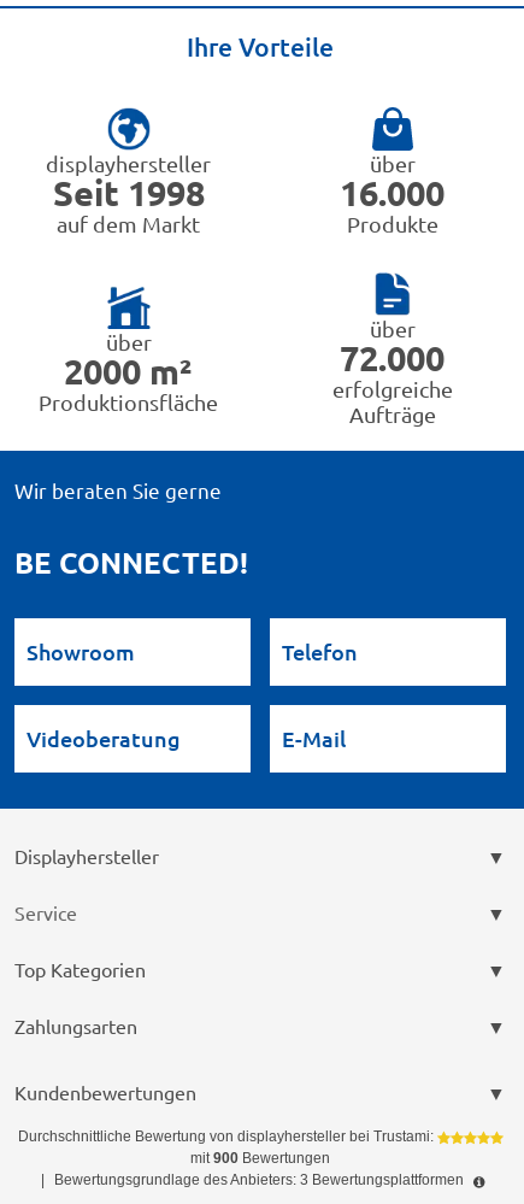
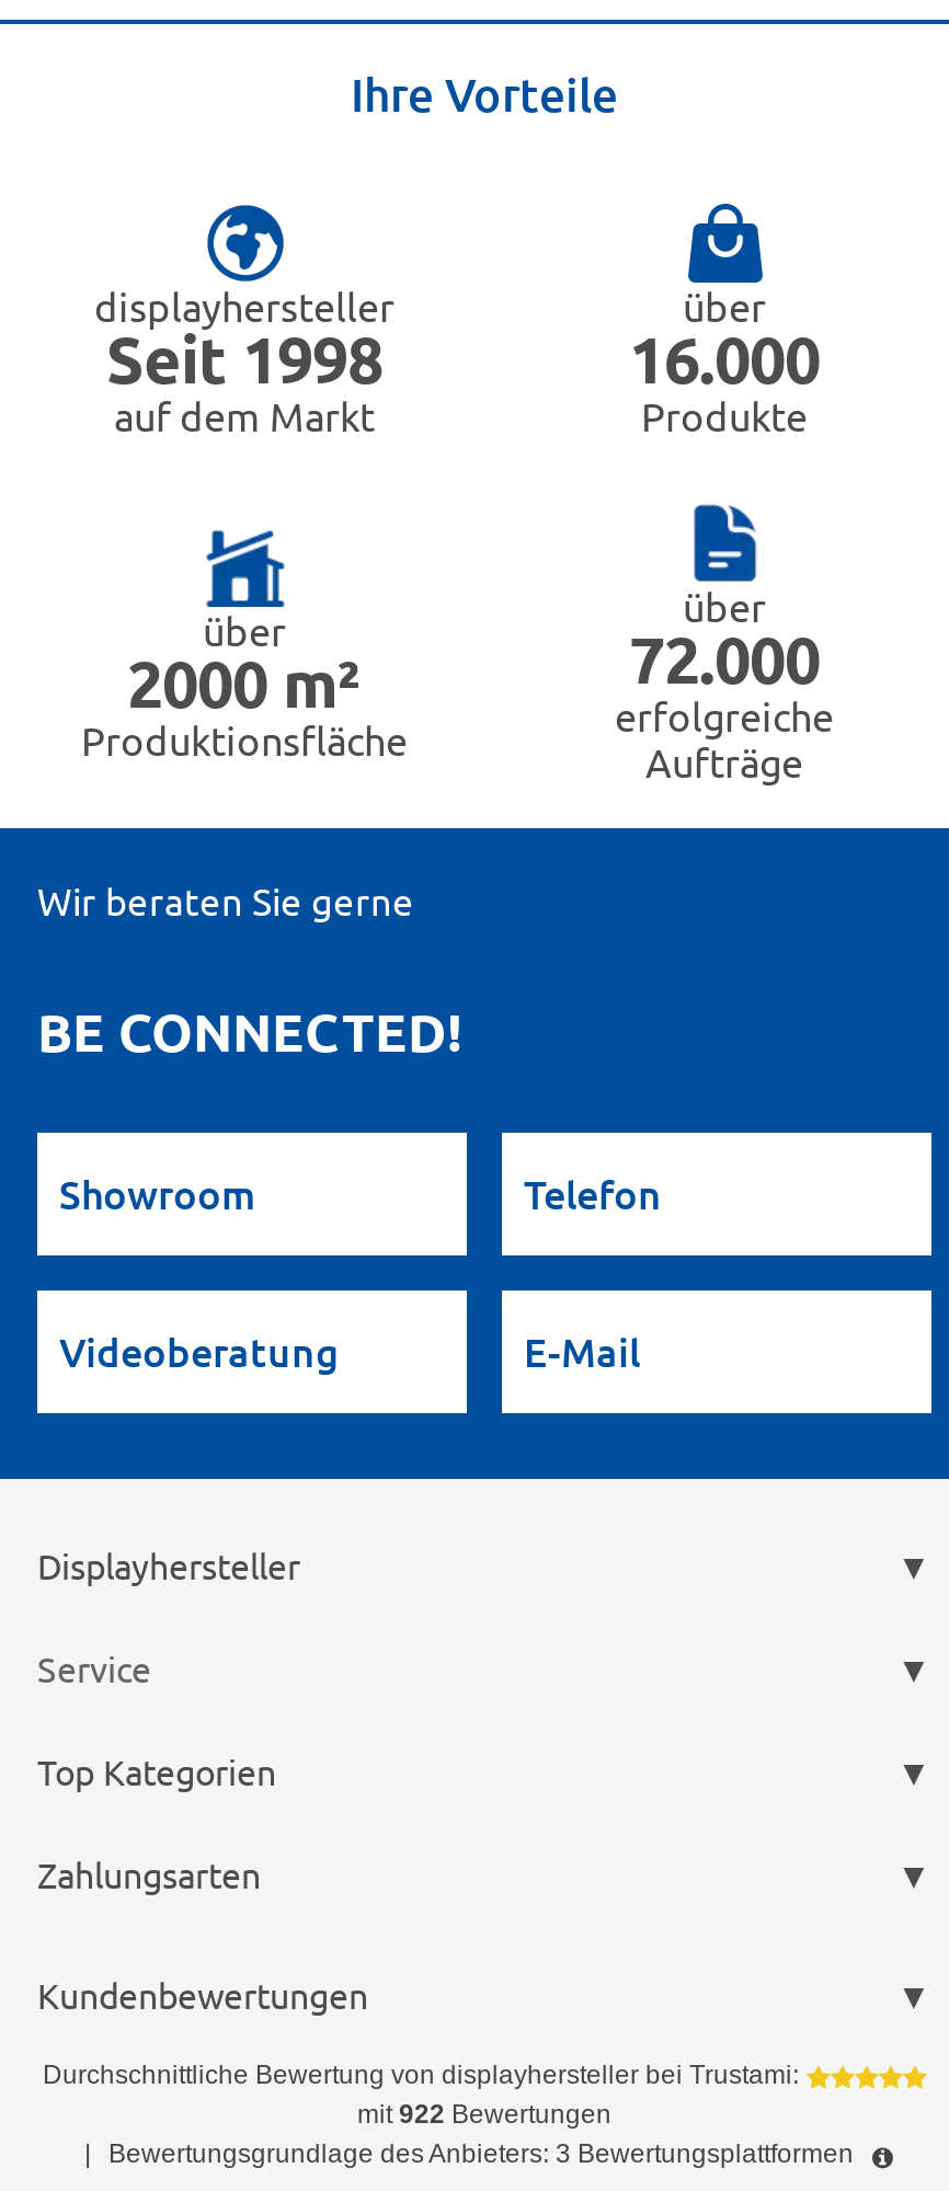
[190,1150,330,1167] mit 900 Bewertungen -> [357,2099,611,2130] mit 922 Bewertungen

